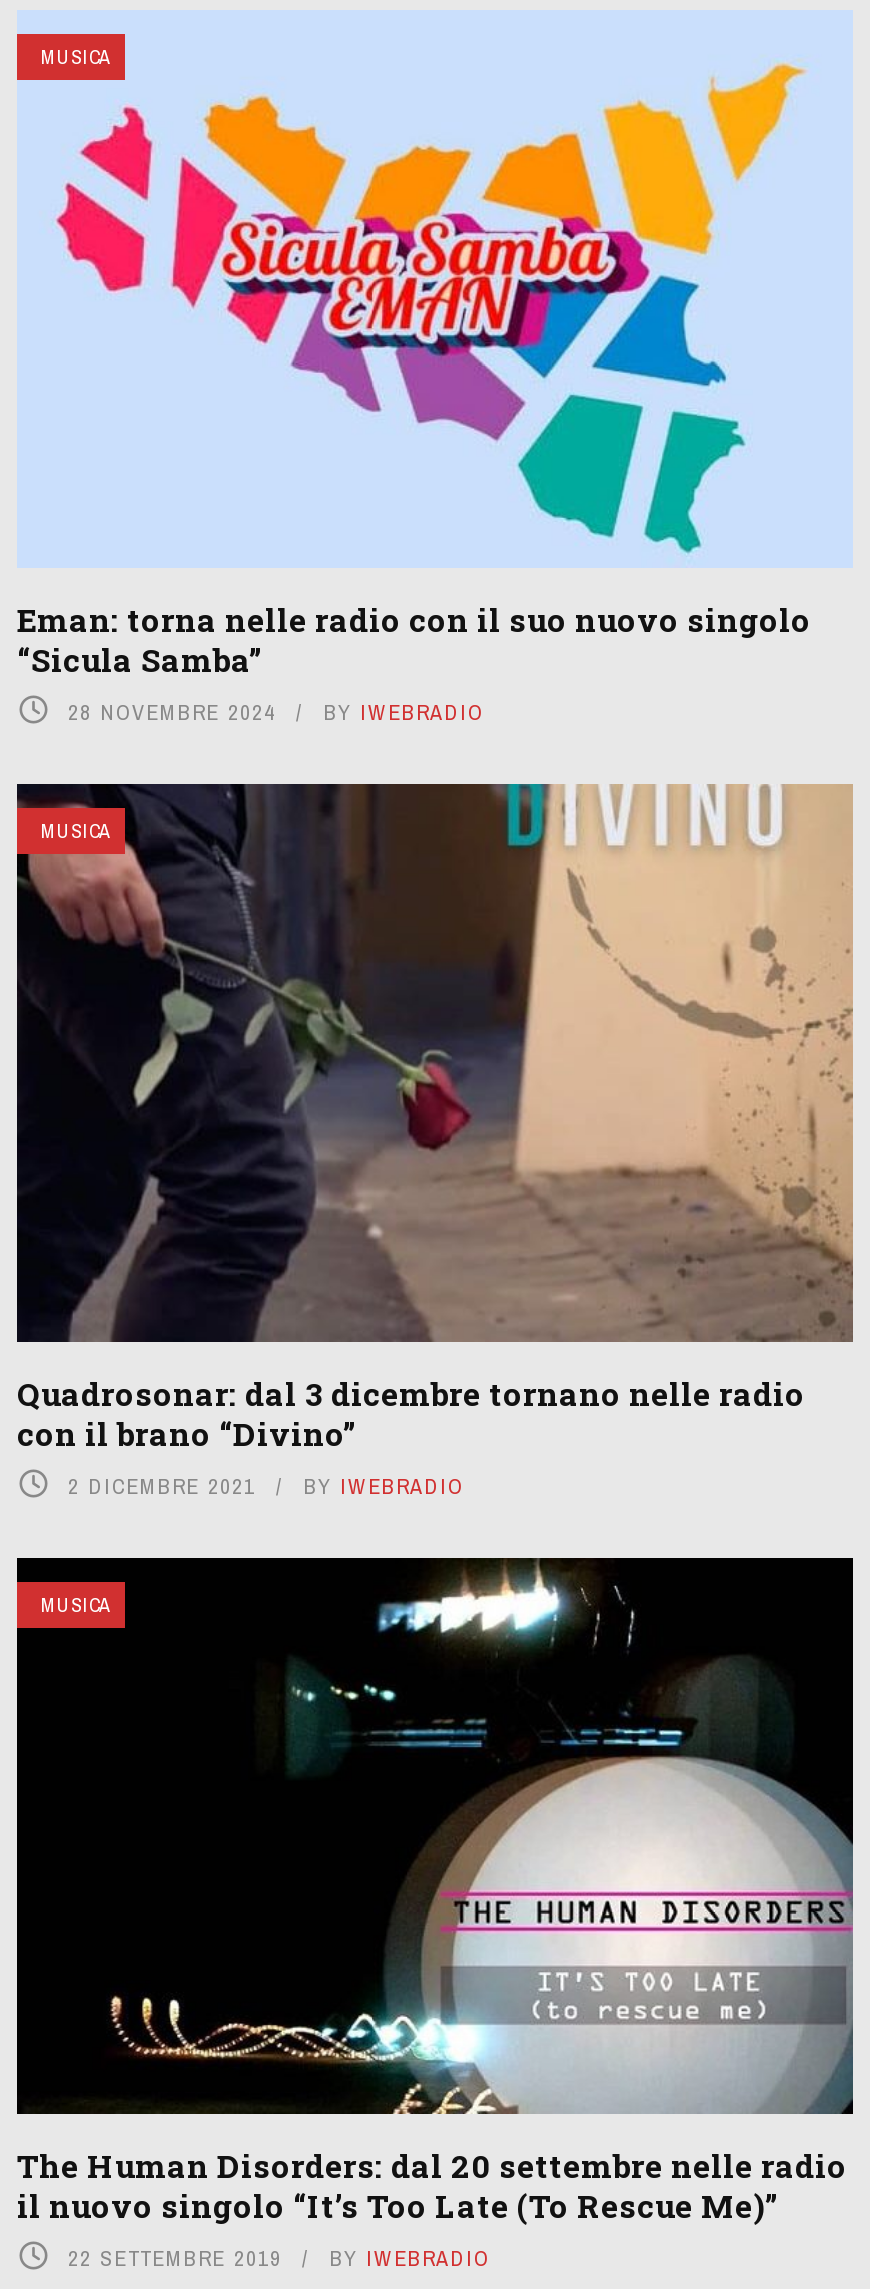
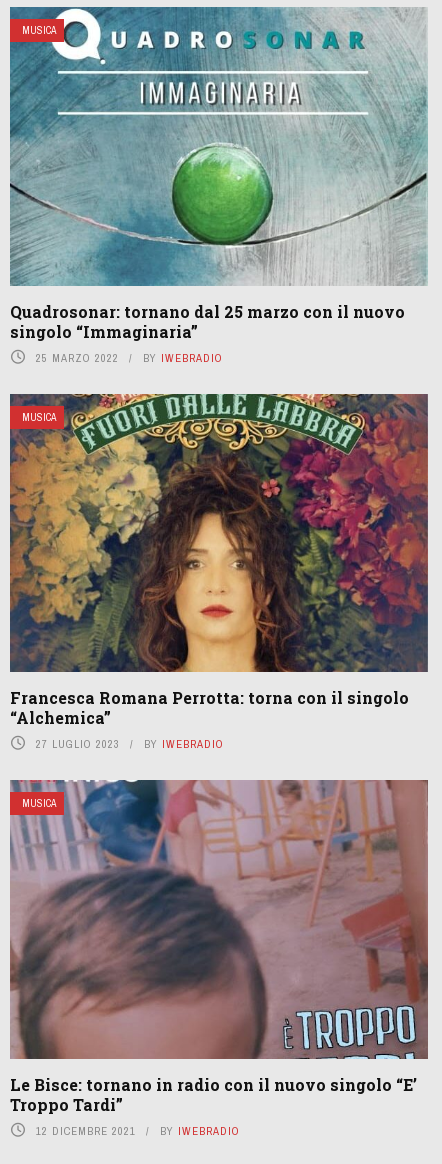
[17,11,853,727] [image] | Eman: torna nelle radio con il suo nuovo singolo | “Sicula Samba” | 28 NOVEMBRE 2024 -> [9,6,428,365] [image] | Quadrosonar: tornano dal 25 marzo con il nuovo | singolo “Immaginaria” | 25 MARZO 2022
[15,781,853,1500] [image] | Quadrosonar: dal 3 dicembre tornano nelle radio | con il brano “Divino” | 2 DICEMBRE 2021 -> [9,393,429,751] [image] | Francesca Romana Perrotta: torna con il singolo | “Alchemica” | 27 LUGLIO 2023
[15,1555,855,2273] [image] | The Human Disorders: dal 20 settembre nelle radio | il nuovo singolo “It’s Too Late (To Rescue Me)” | 22 SETTEMBRE 2019 -> [9,779,429,1138] [image] | Le Bisce: tornano in radio con il nuovo singolo “E’ | Troppo Tardi” | 12 DICEMBRE 2021

